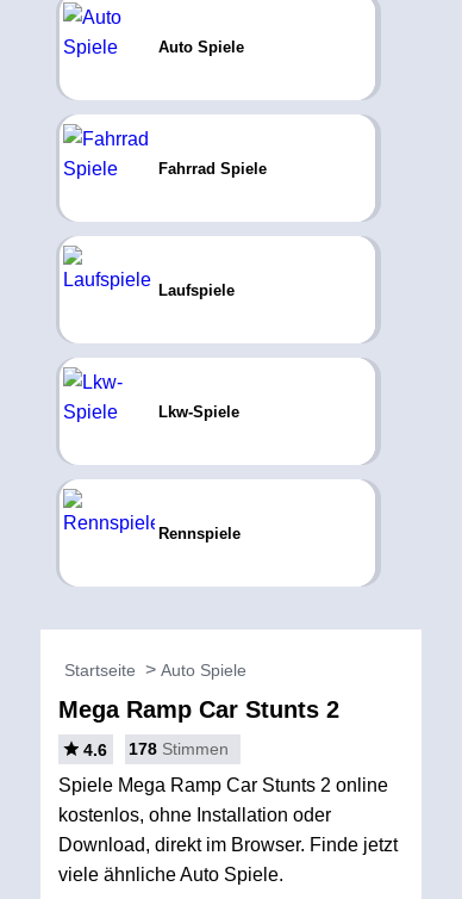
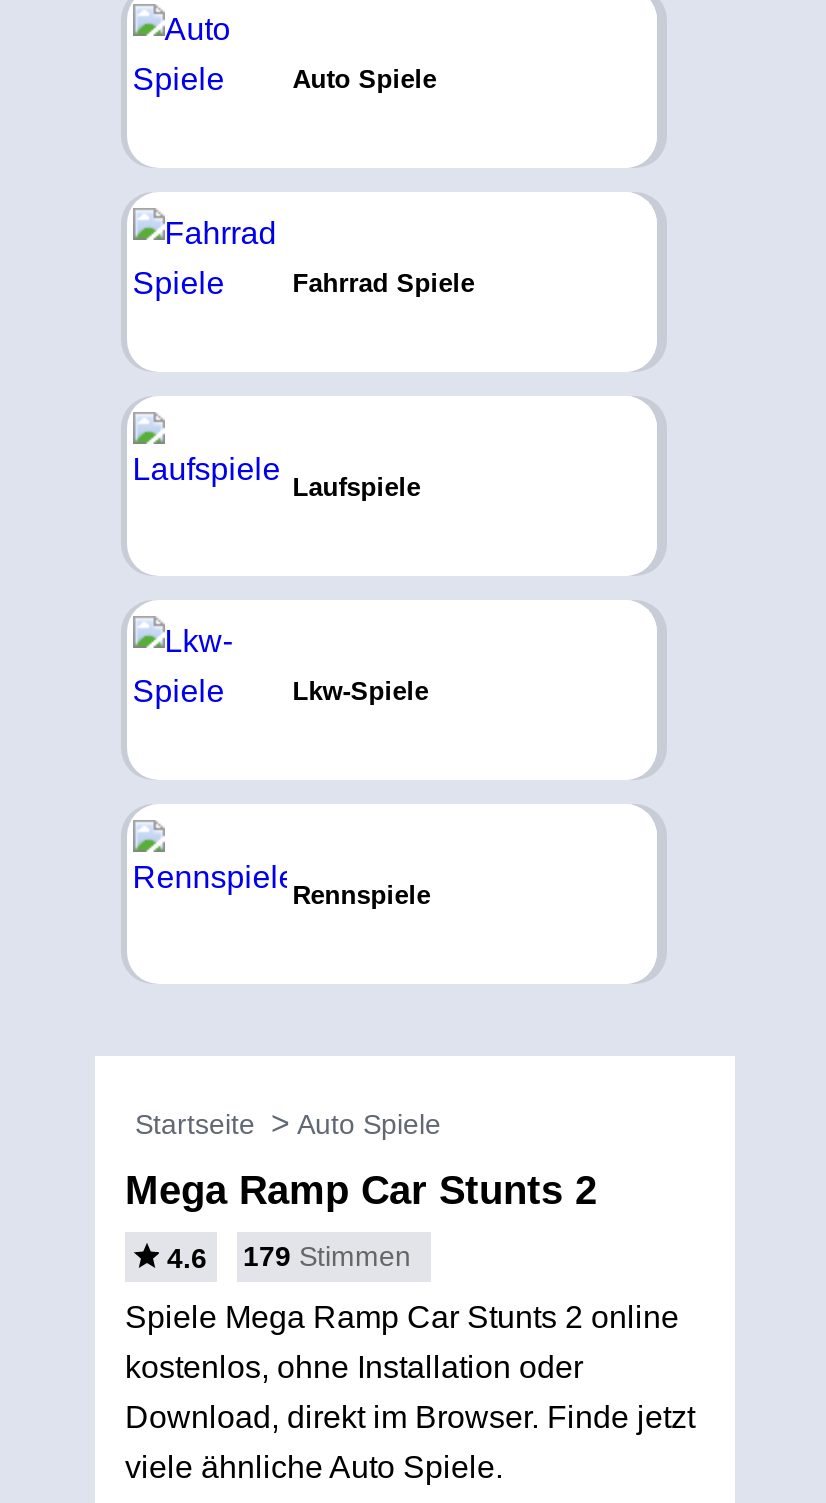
[83,739,229,759] 4.6 178 Stimmen -> [167,1240,411,1274] 4.6 179 Stimmen

